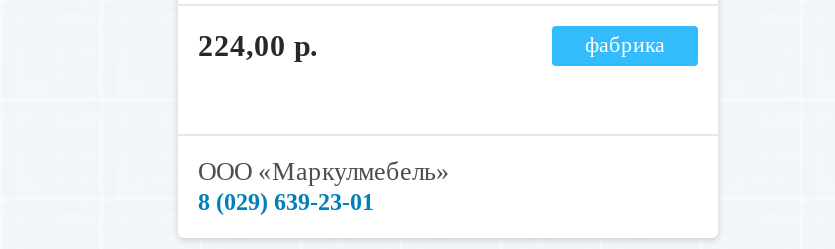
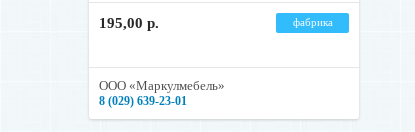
[198,30,318,62] 224,00 р. -> [99,15,159,31] 195,00 р.

